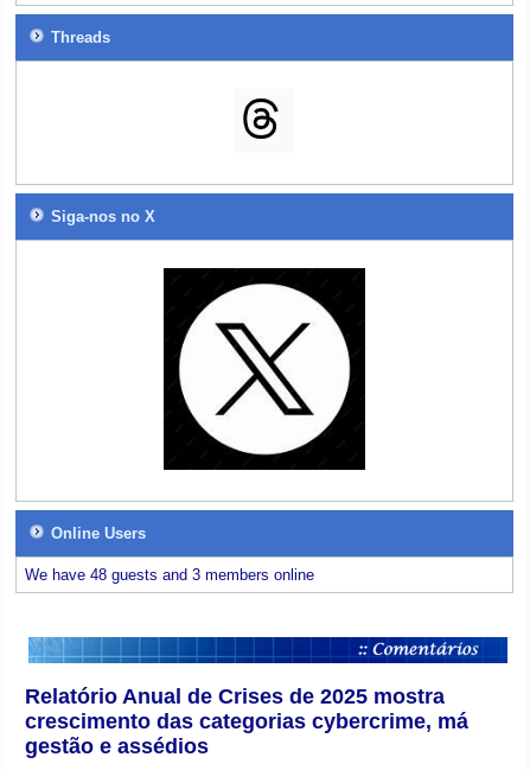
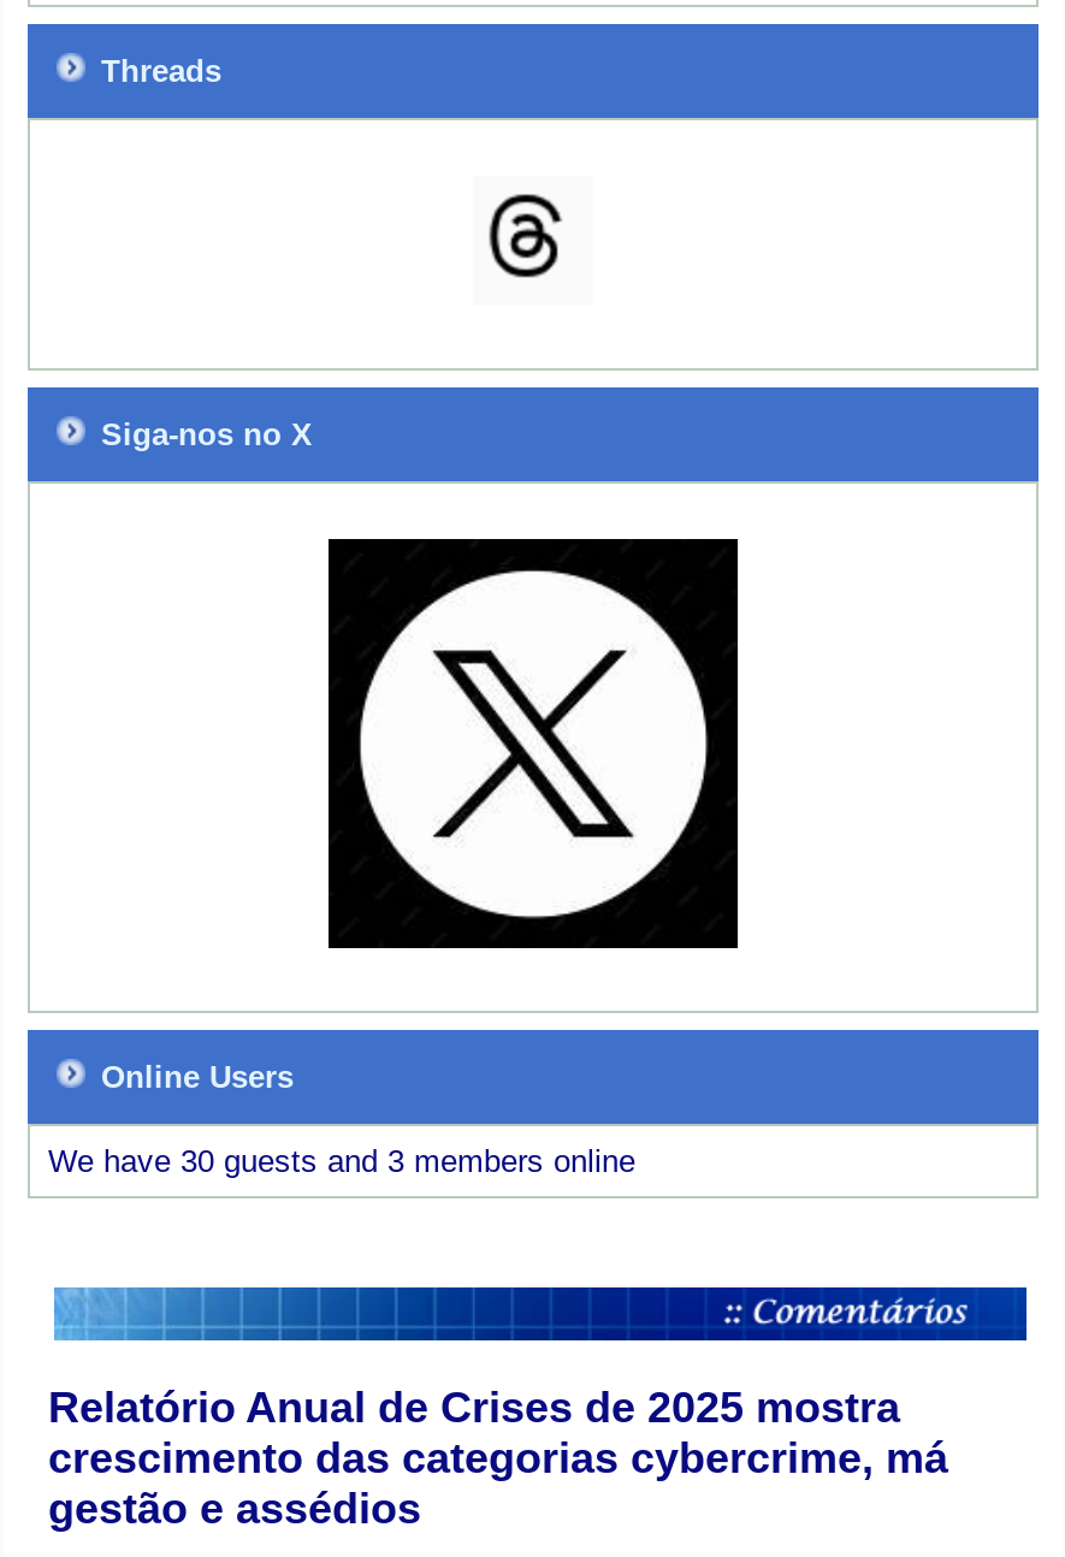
[25,566,315,583] We have 48 guests and 3 members online -> [48,1142,635,1178] We have 30 guests and 3 members online

